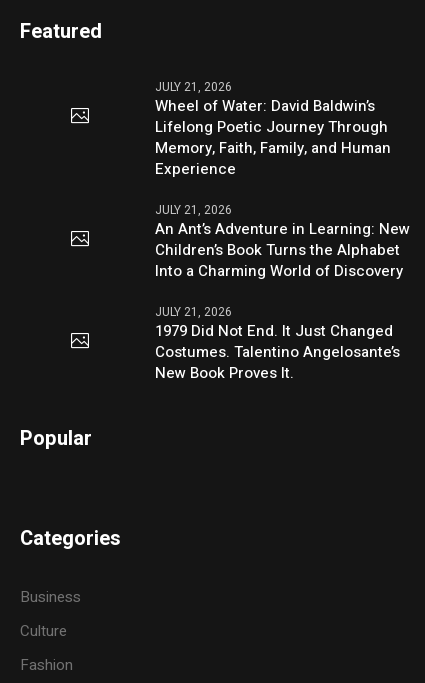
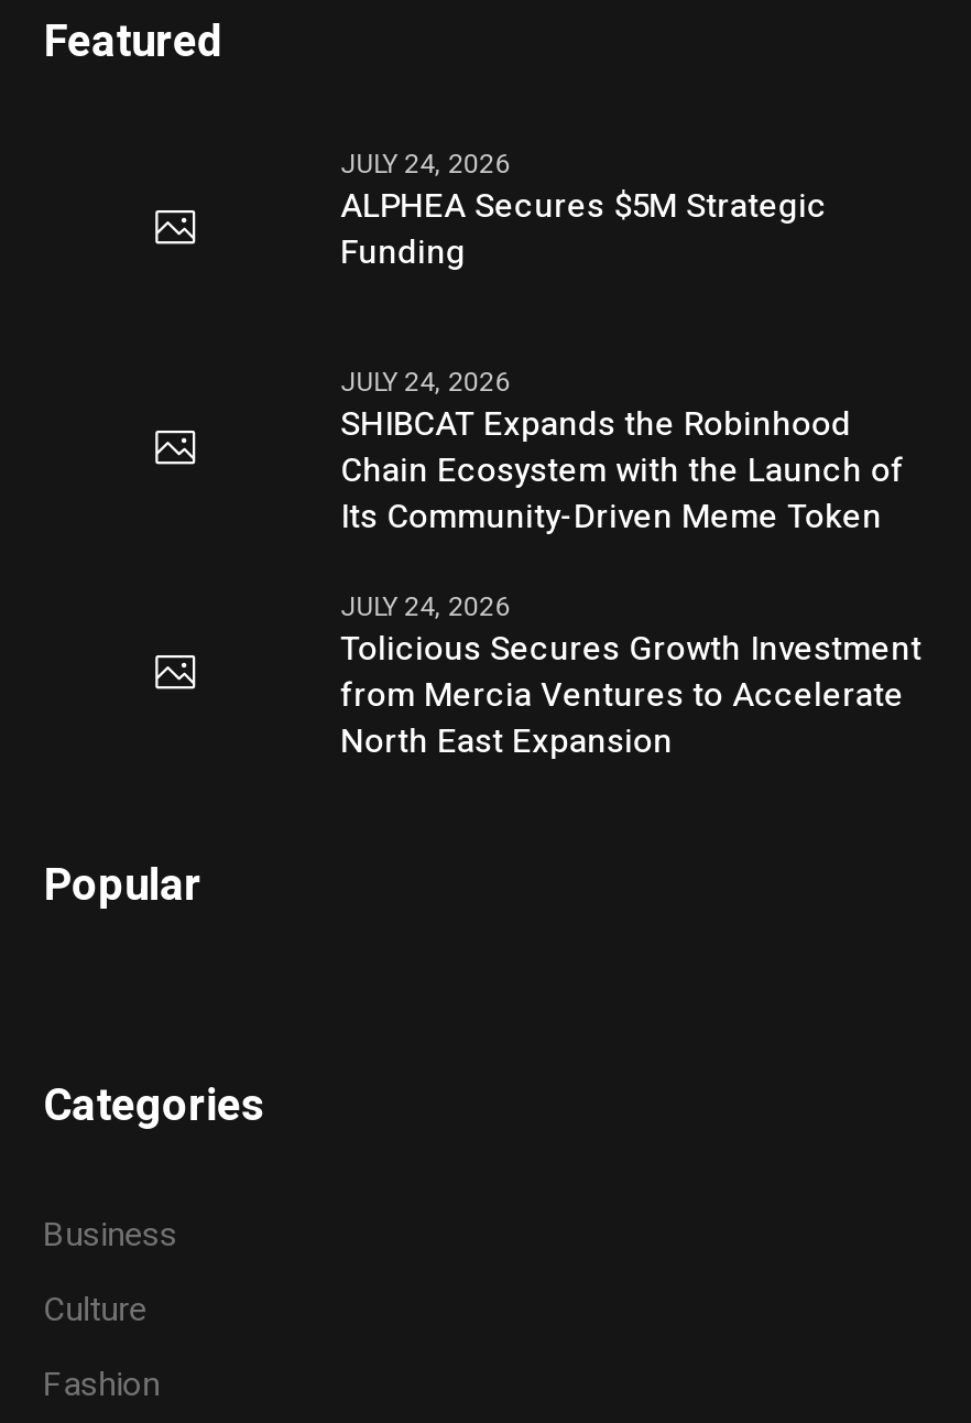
[155,78,391,180] JULY 21, 2026 | Wheel of Water: David Baldwin’s | Lifelong Poetic Journey Through | Memory, Faith, Family, and Human | Experience -> [341,144,827,276] JULY 24, 2026 | ALPHEA Secures $5M Strategic | Funding
[155,201,410,282] JULY 21, 2026 | An Ant’s Adventure in Learning: New | Children’s Book Turns the Alphabet | Into a Charming World of Discovery -> [341,362,904,541] JULY 24, 2026 | SHIBCAT Expands the Robinhood | Chain Ecosystem with the Launch of | Its Community-Driven Meme Token
[155,303,400,384] JULY 21, 2026 | 1979 Did Not End. It Just Changed | Costumes. Talentino Angelosante’s | New Book Proves It. -> [341,587,922,765] JULY 24, 2026 | Tolicious Secures Growth Investment | from Mercia Ventures to Accelerate | North East Expansion

